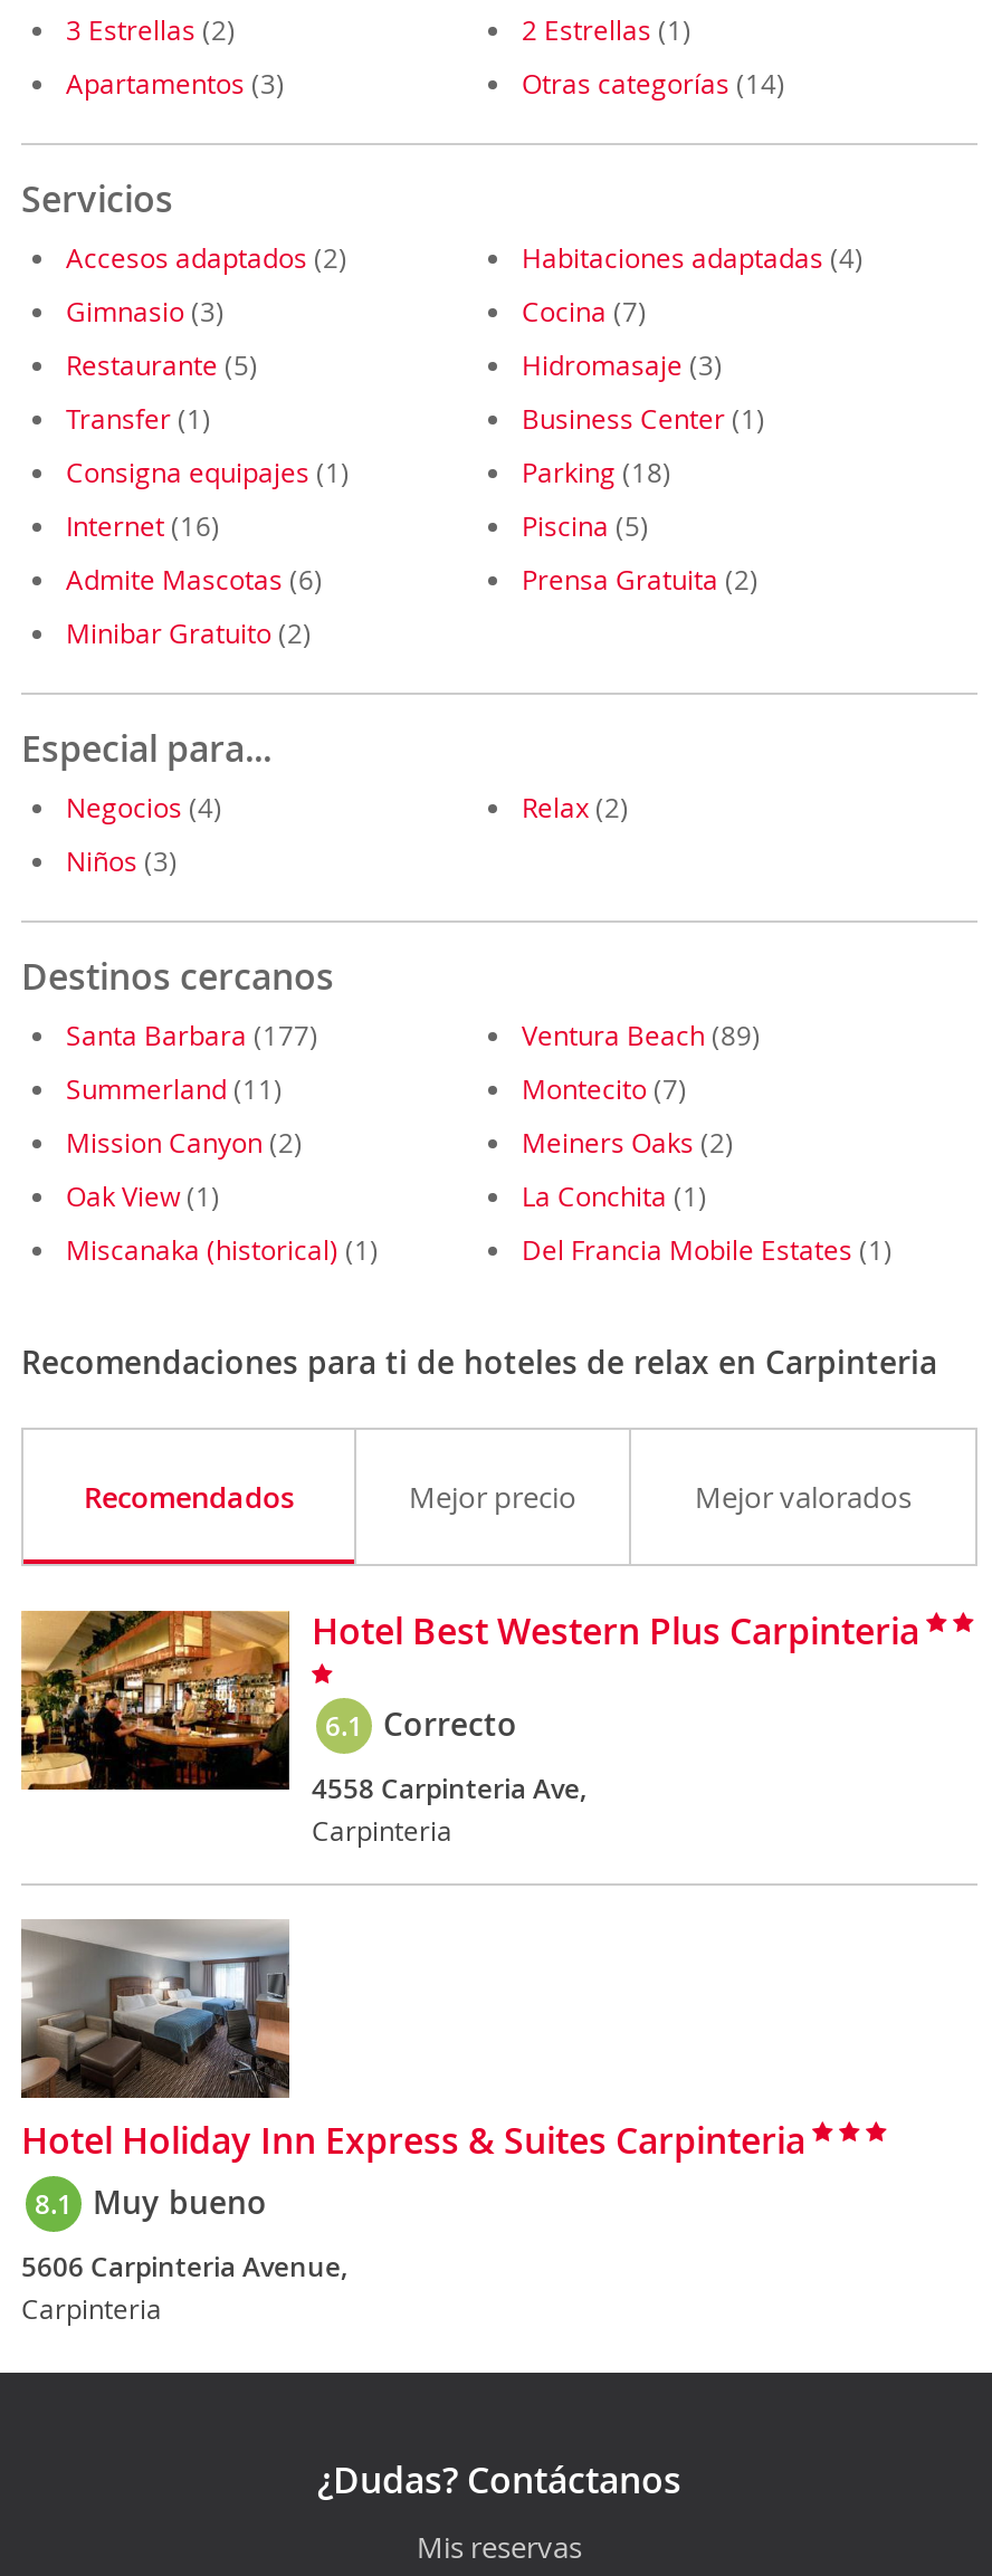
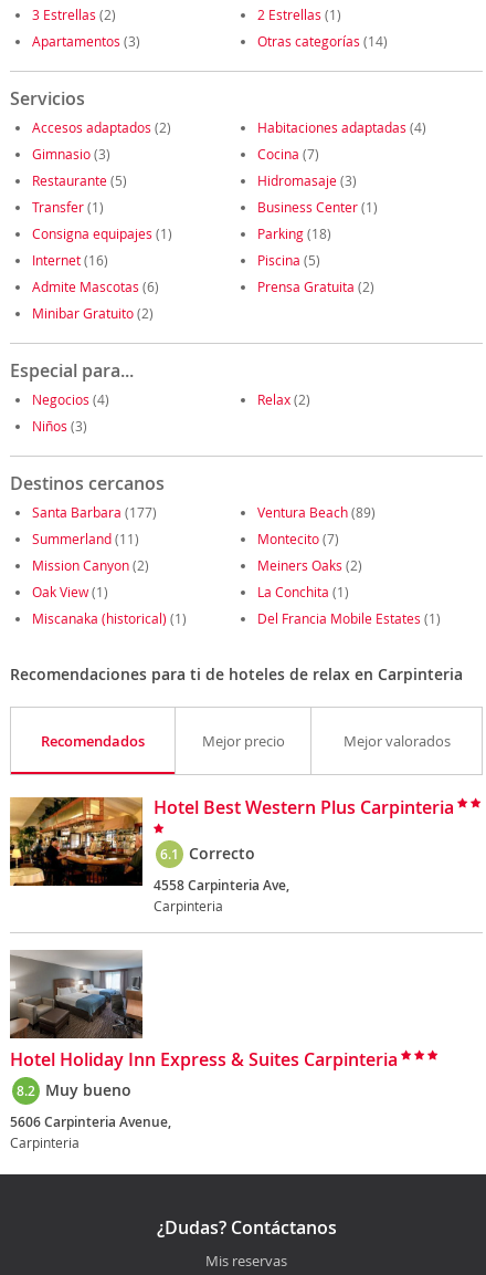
[35,2181,267,2223] 8.1 Muy bueno -> [17,1079,131,1100] 8.2 Muy bueno

